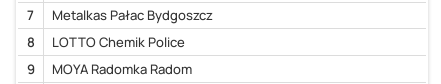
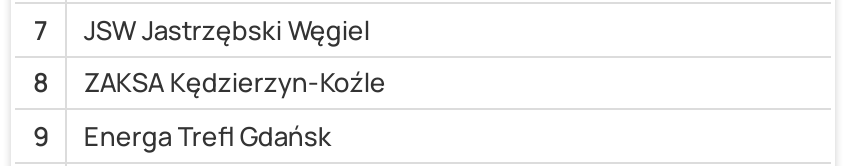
[52,6,213,24] Metalkas Pałac Bydgoszcz -> [84,12,370,48] JSW Jastrzębski Węgiel
[52,33,185,51] LOTTO Chemik Police -> [84,65,386,101] ZAKSA Kędzierzyn-Koźle
[52,60,192,78] MOYA Radomka Radom -> [84,119,332,155] Energa Trefl Gdańsk

